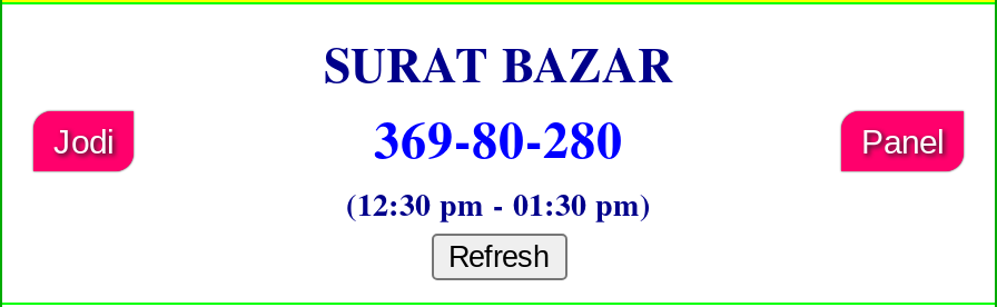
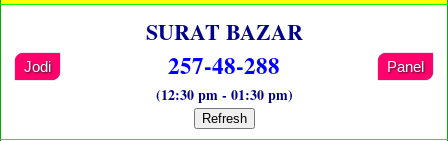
[374,100,623,175] 369-80-280 -> [168,48,280,82] 257-48-288

